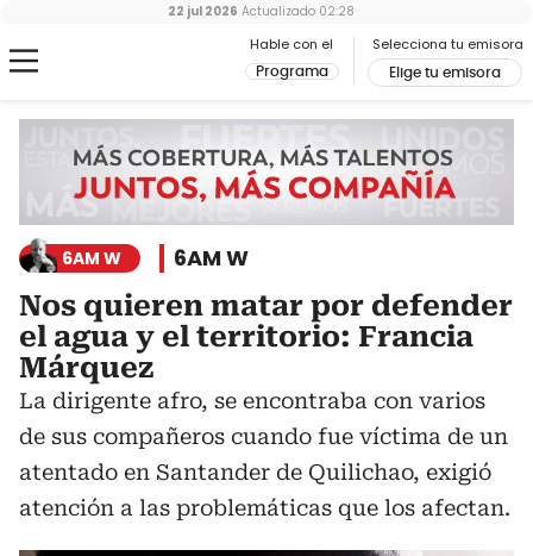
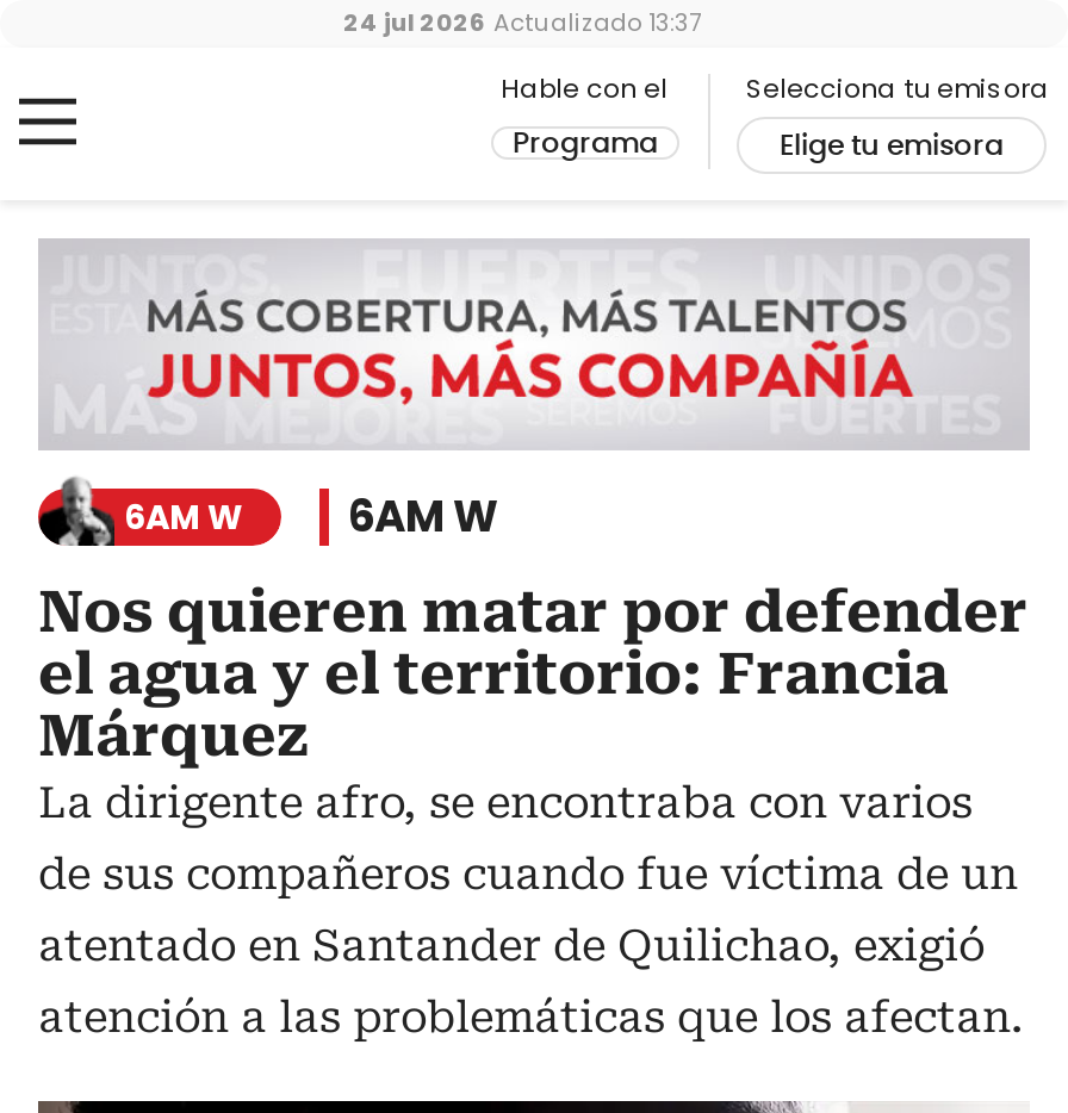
[167,2,354,20] 22 jul 2026 Actualizado 02:28 -> [343,5,701,41] 24 jul 2026 Actualizado 13:37

